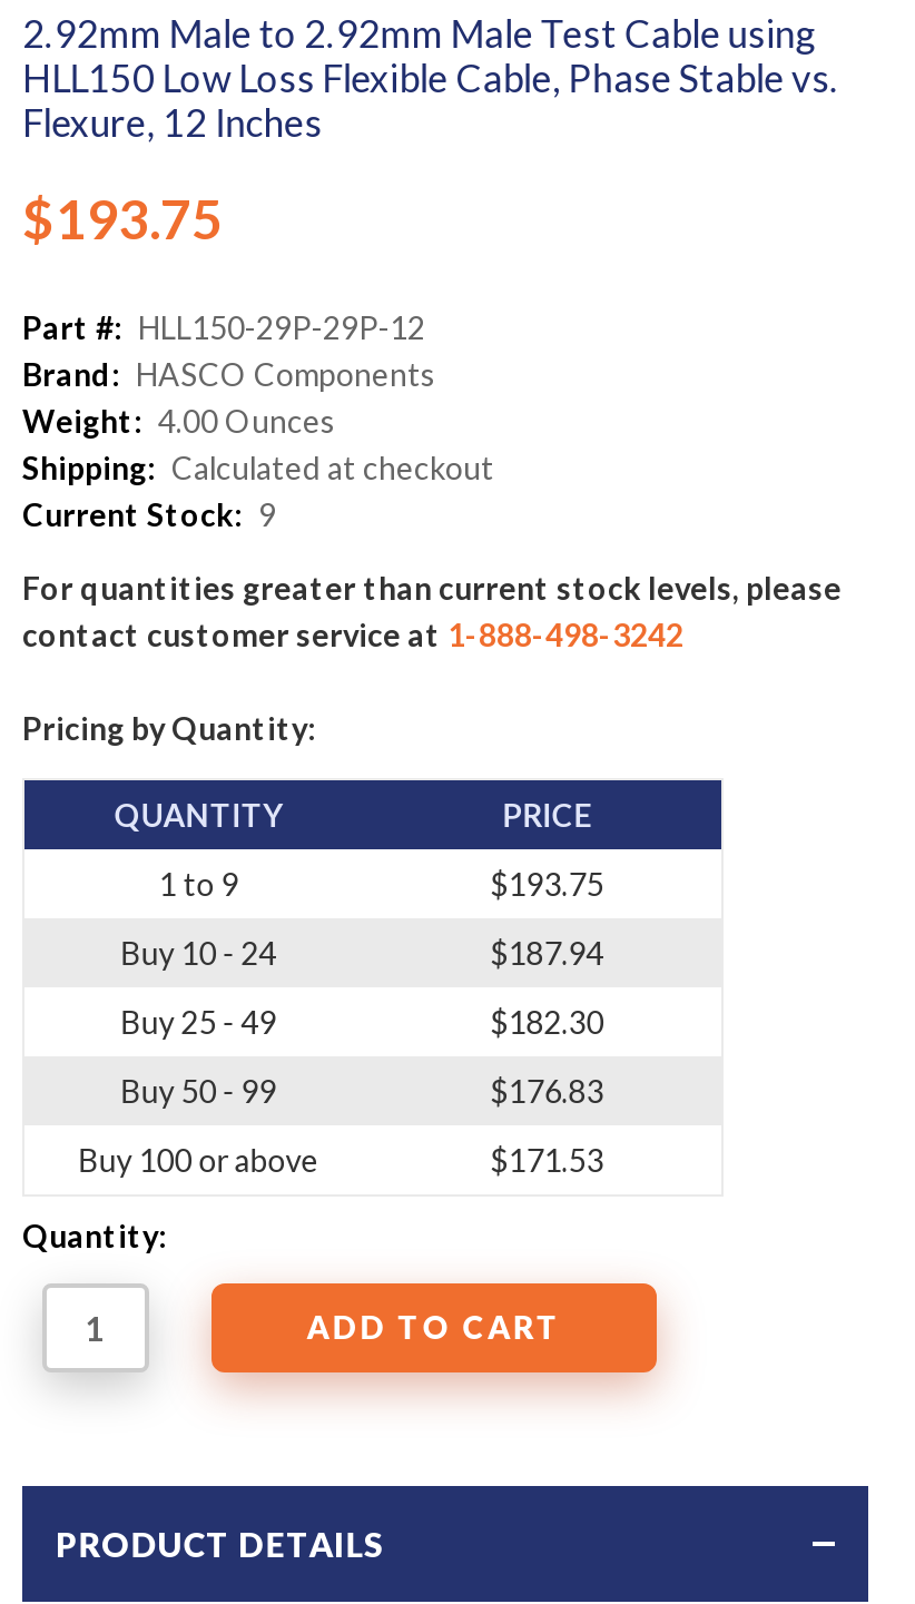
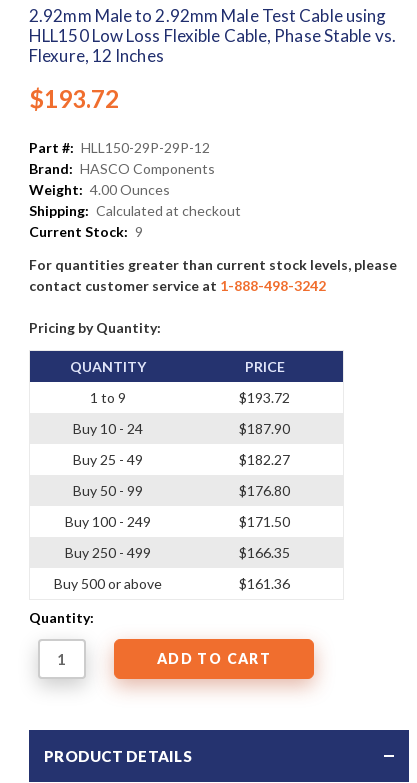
[22,187,223,251] $193.75 -> [29,84,119,113] $193.72
[490,864,604,1178] $193.75 | $187.94 | $182.30 | $176.83 | $171.53 -> [239,389,290,592] $193.72 | $187.90 | $182.27 | $176.80 | $171.50 | $166.35 | $161.36
[78,1140,319,1178] Buy 100 or above -> [54,513,162,592] Buy 100 - 249 | Buy 250 - 499 | Buy 500 or above

